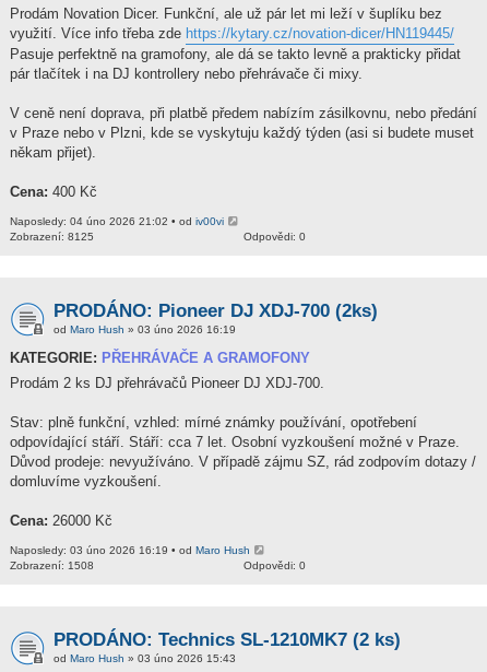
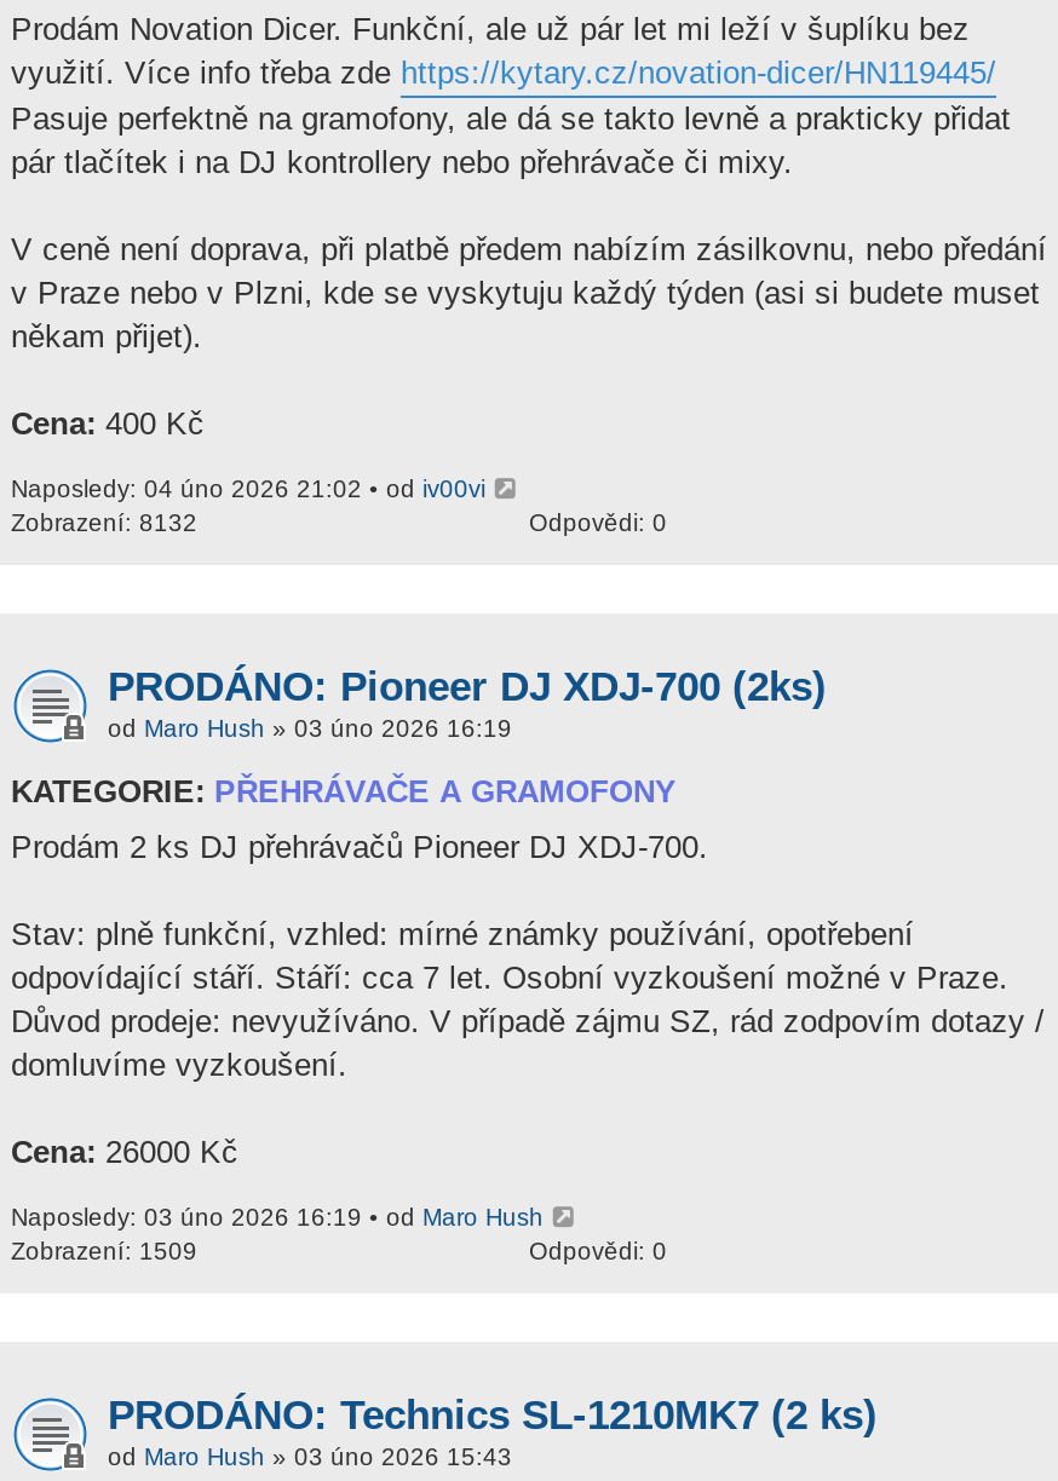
[10,231,94,243] Zobrazení: 8125 -> [11,509,197,536] Zobrazení: 8132
[10,559,94,571] Zobrazení: 1508 -> [11,1238,197,1264] Zobrazení: 1509

